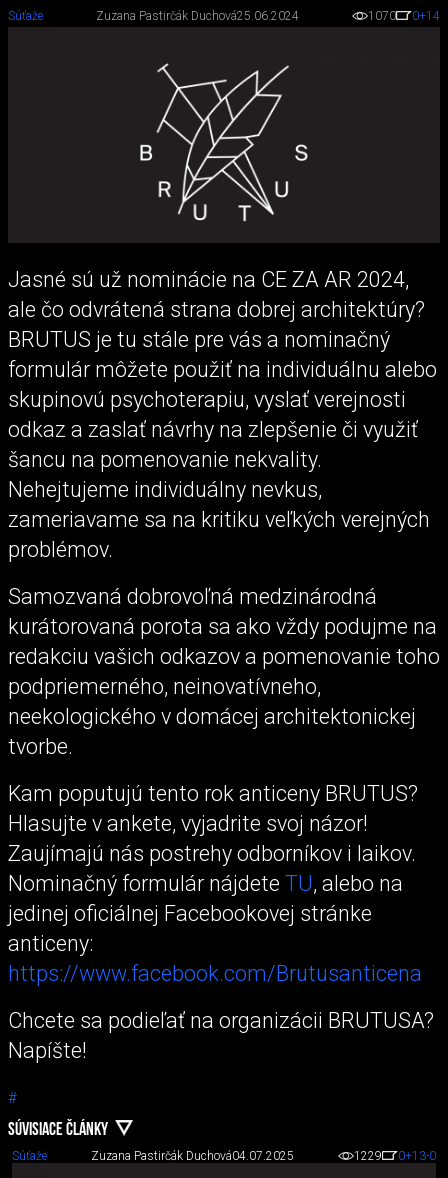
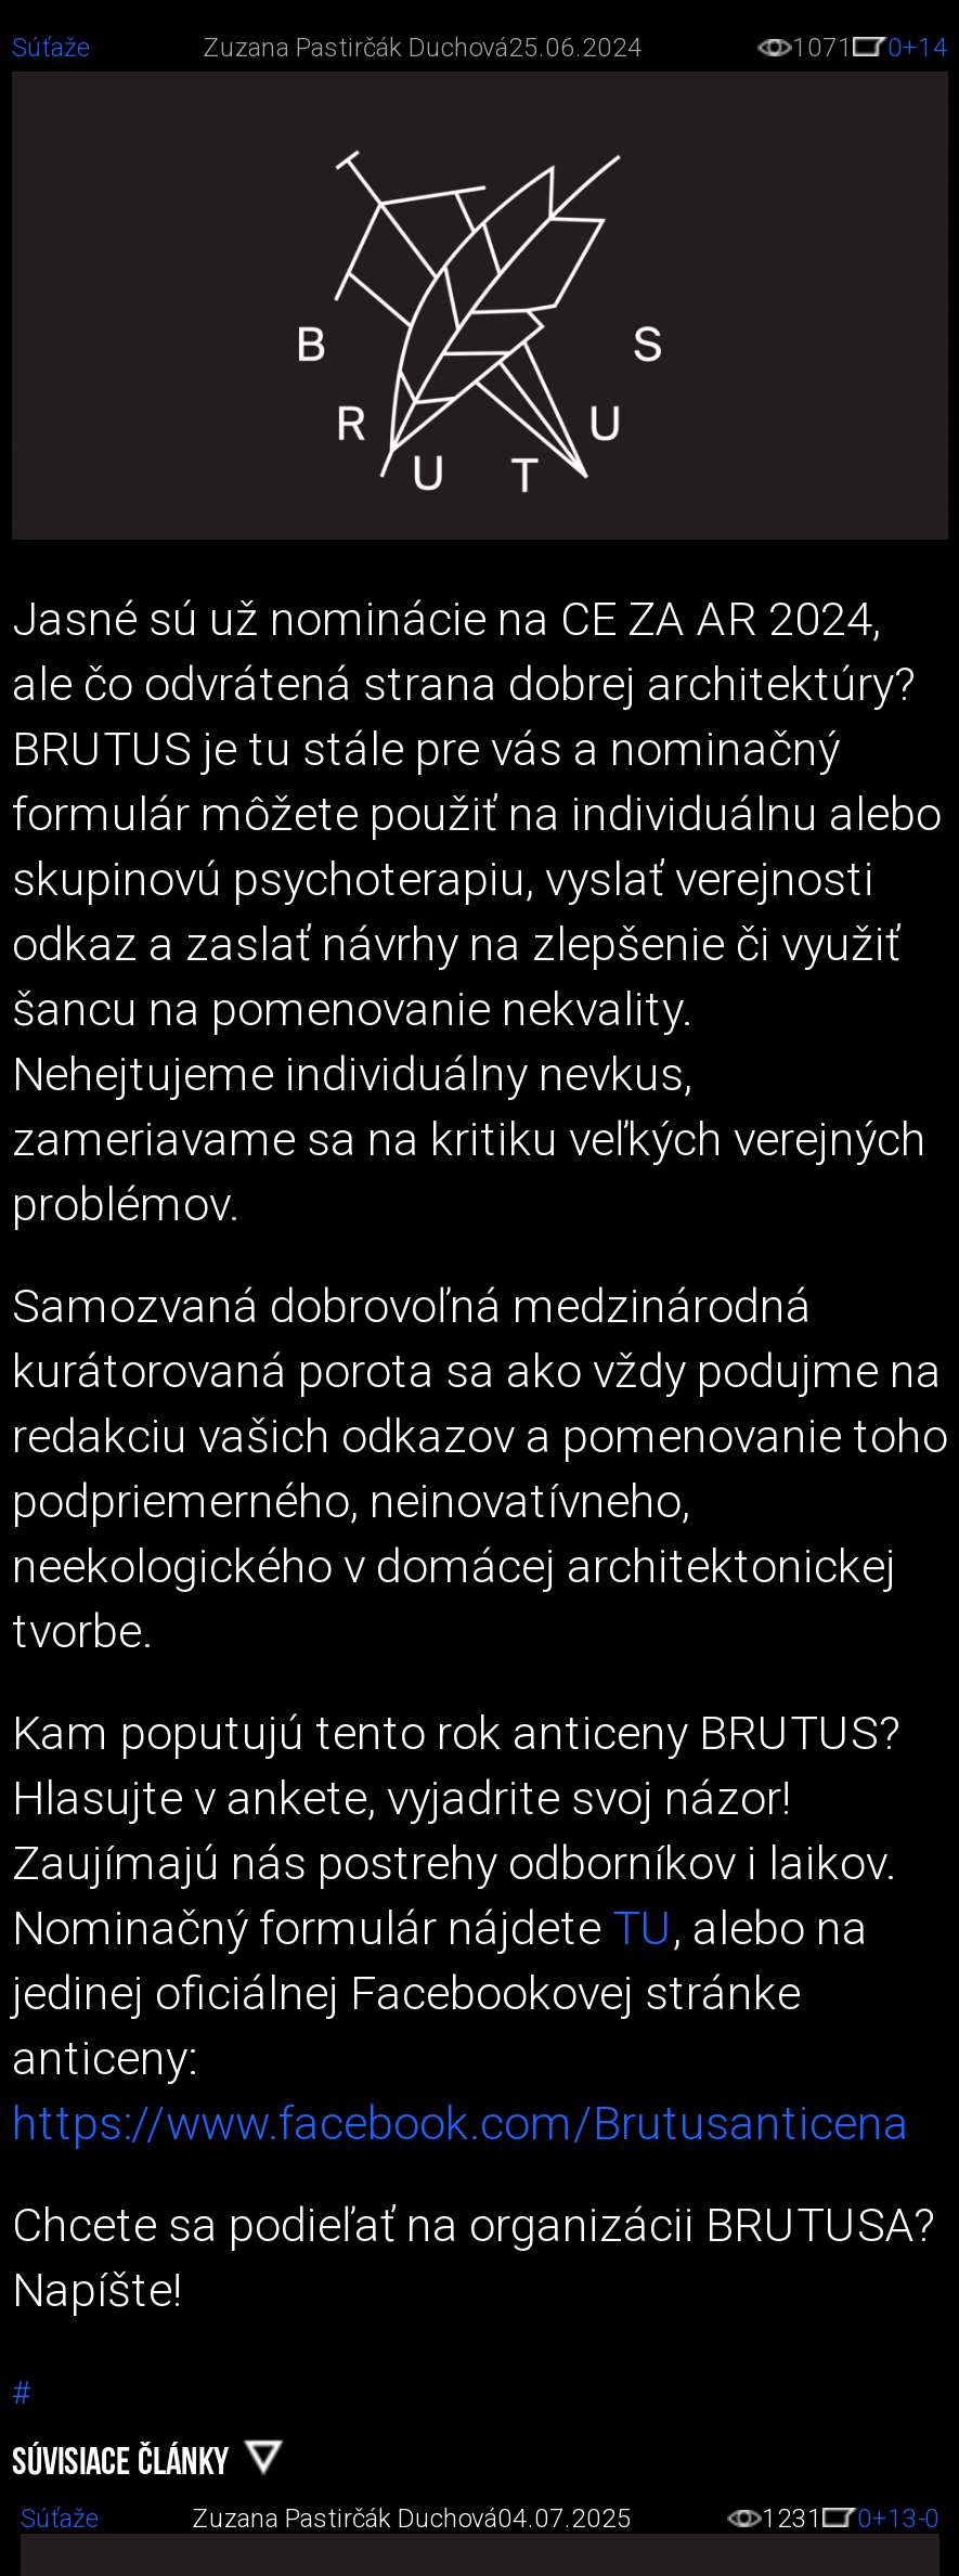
[368,9,440,23] 1070 0+14 -> [792,33,948,64] 1071 0+14
[354,1149,436,1163] 1229 0+13-0 -> [762,2503,939,2533] 1231 0+13-0

